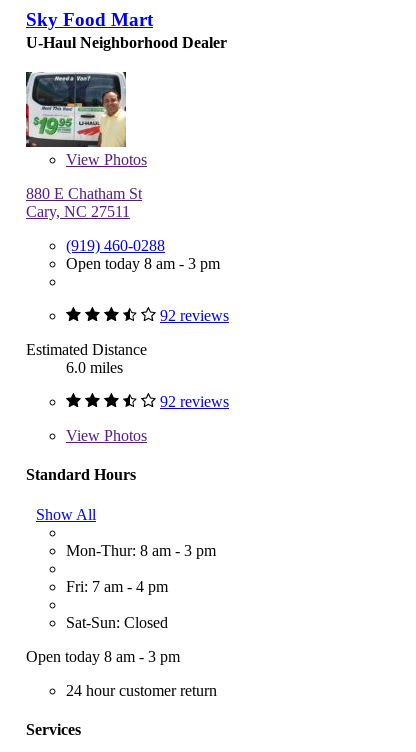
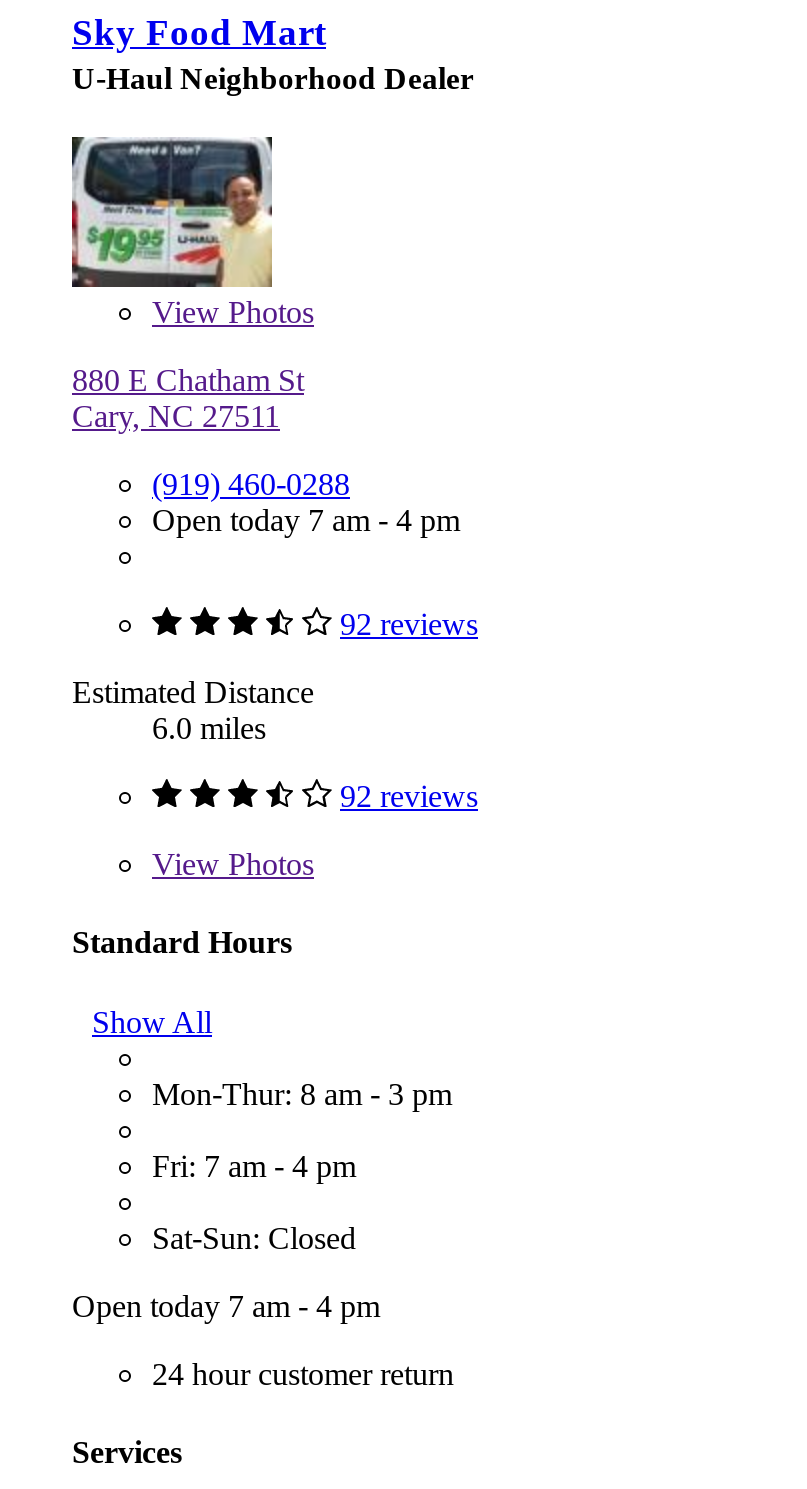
[66,255,220,272] Open today 8 am - 3 pm -> [152,503,460,537] Open today 7 am - 4 pm
[26,647,180,664] Open today 8 am - 3 pm -> [72,1288,380,1322] Open today 7 am - 4 pm

